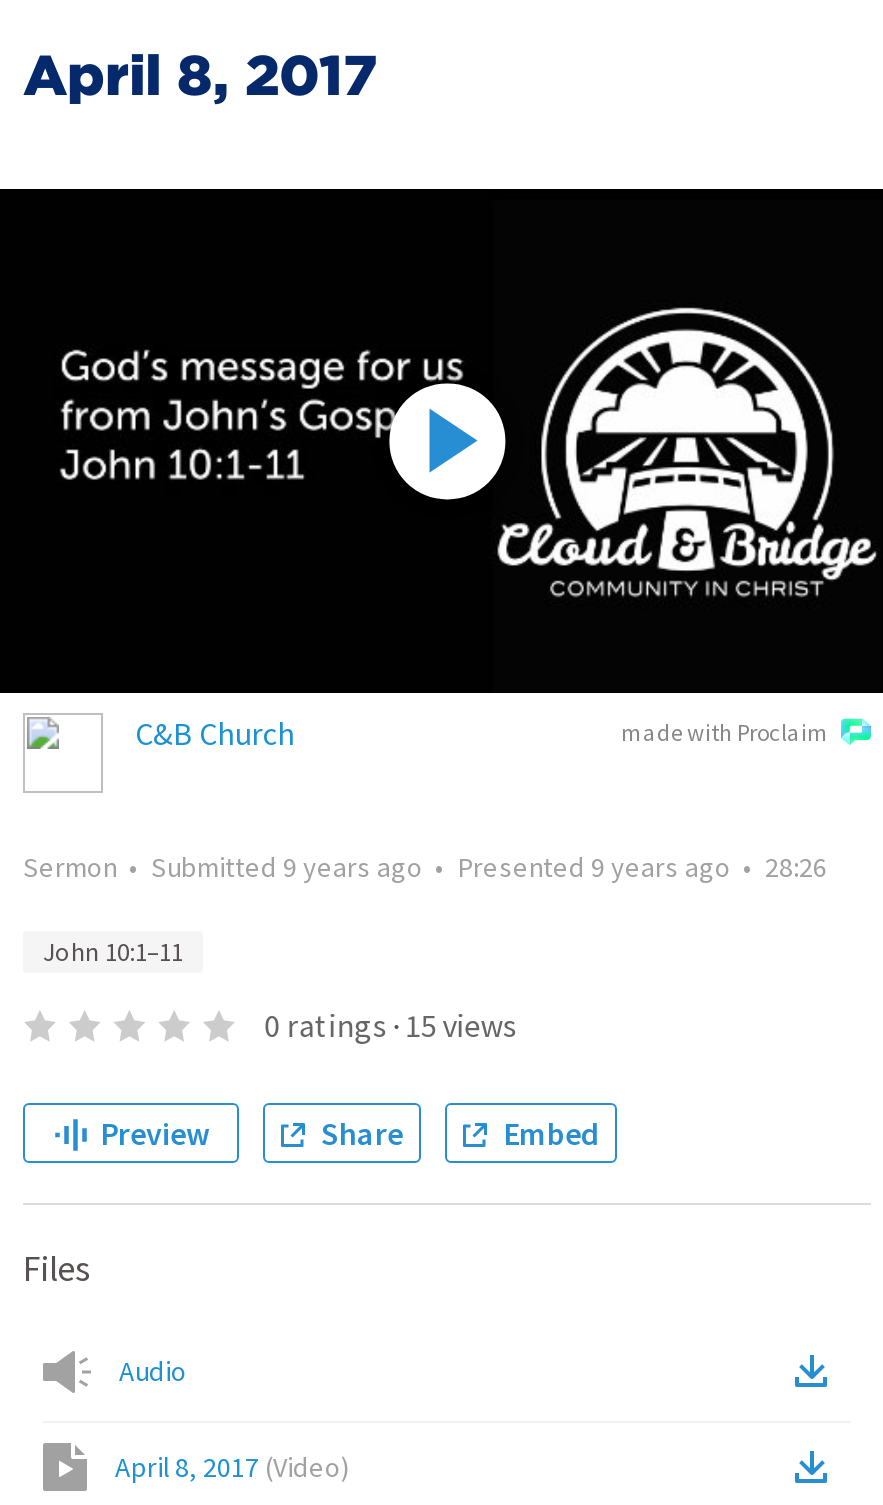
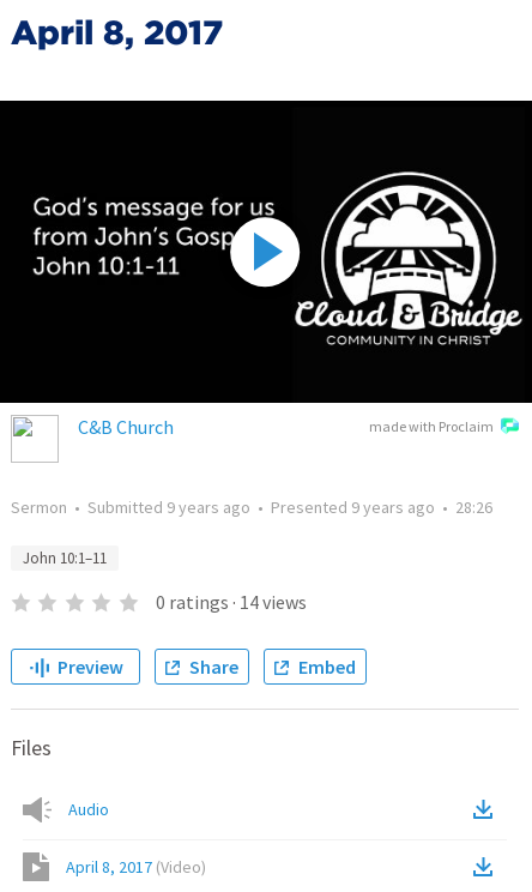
[264,1005,516,1045] 0 ratings · 15 views -> [155,590,306,614] 0 ratings · 14 views

